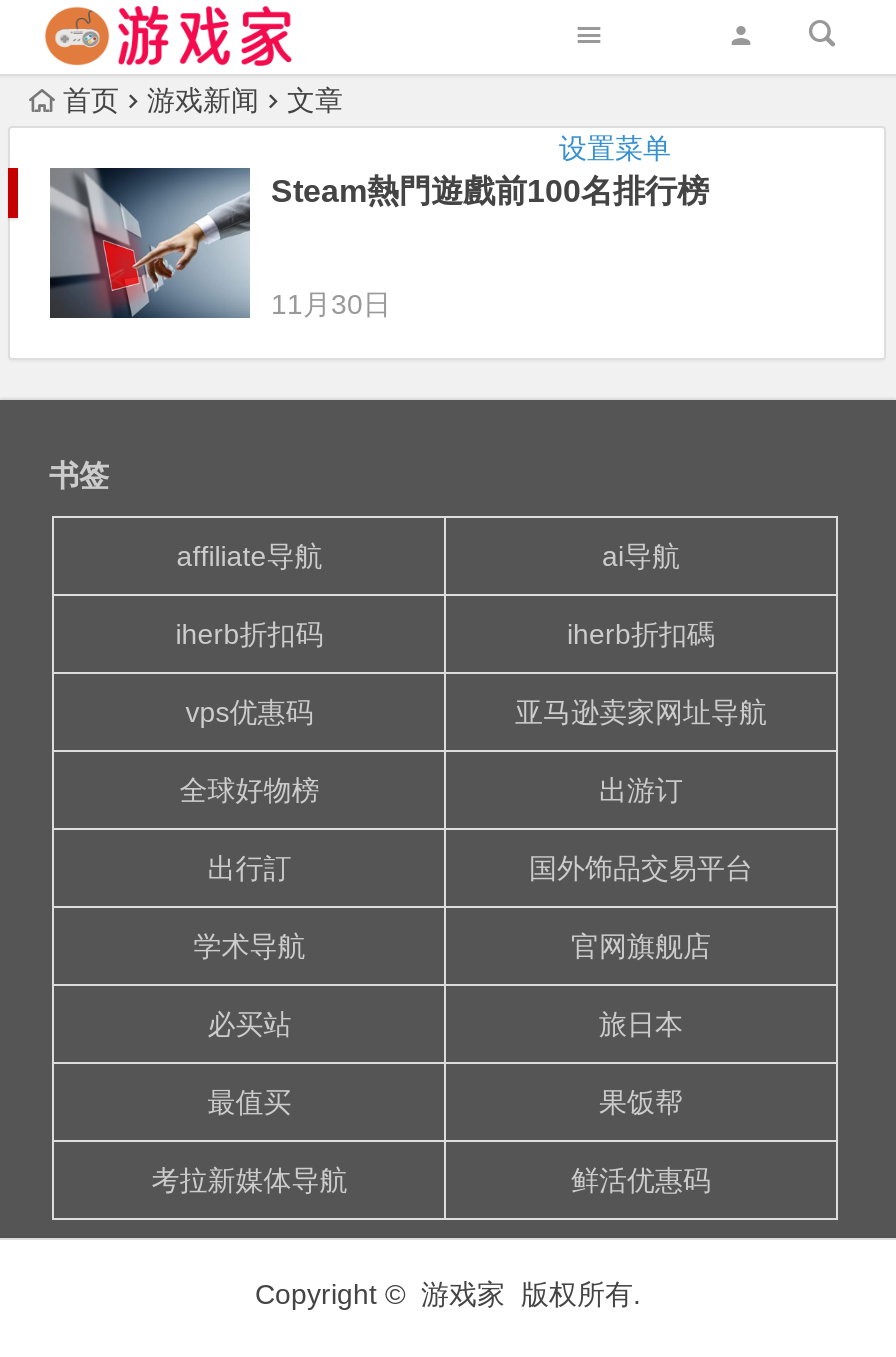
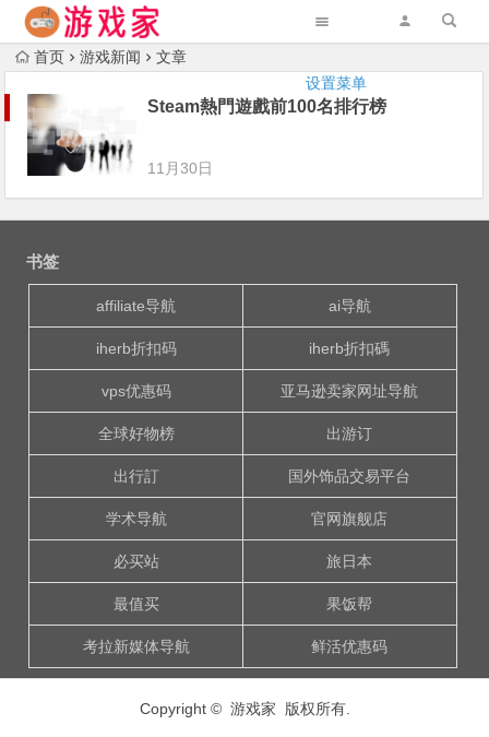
[50,166,252,320] [image] -> [26,94,136,177] [image]

